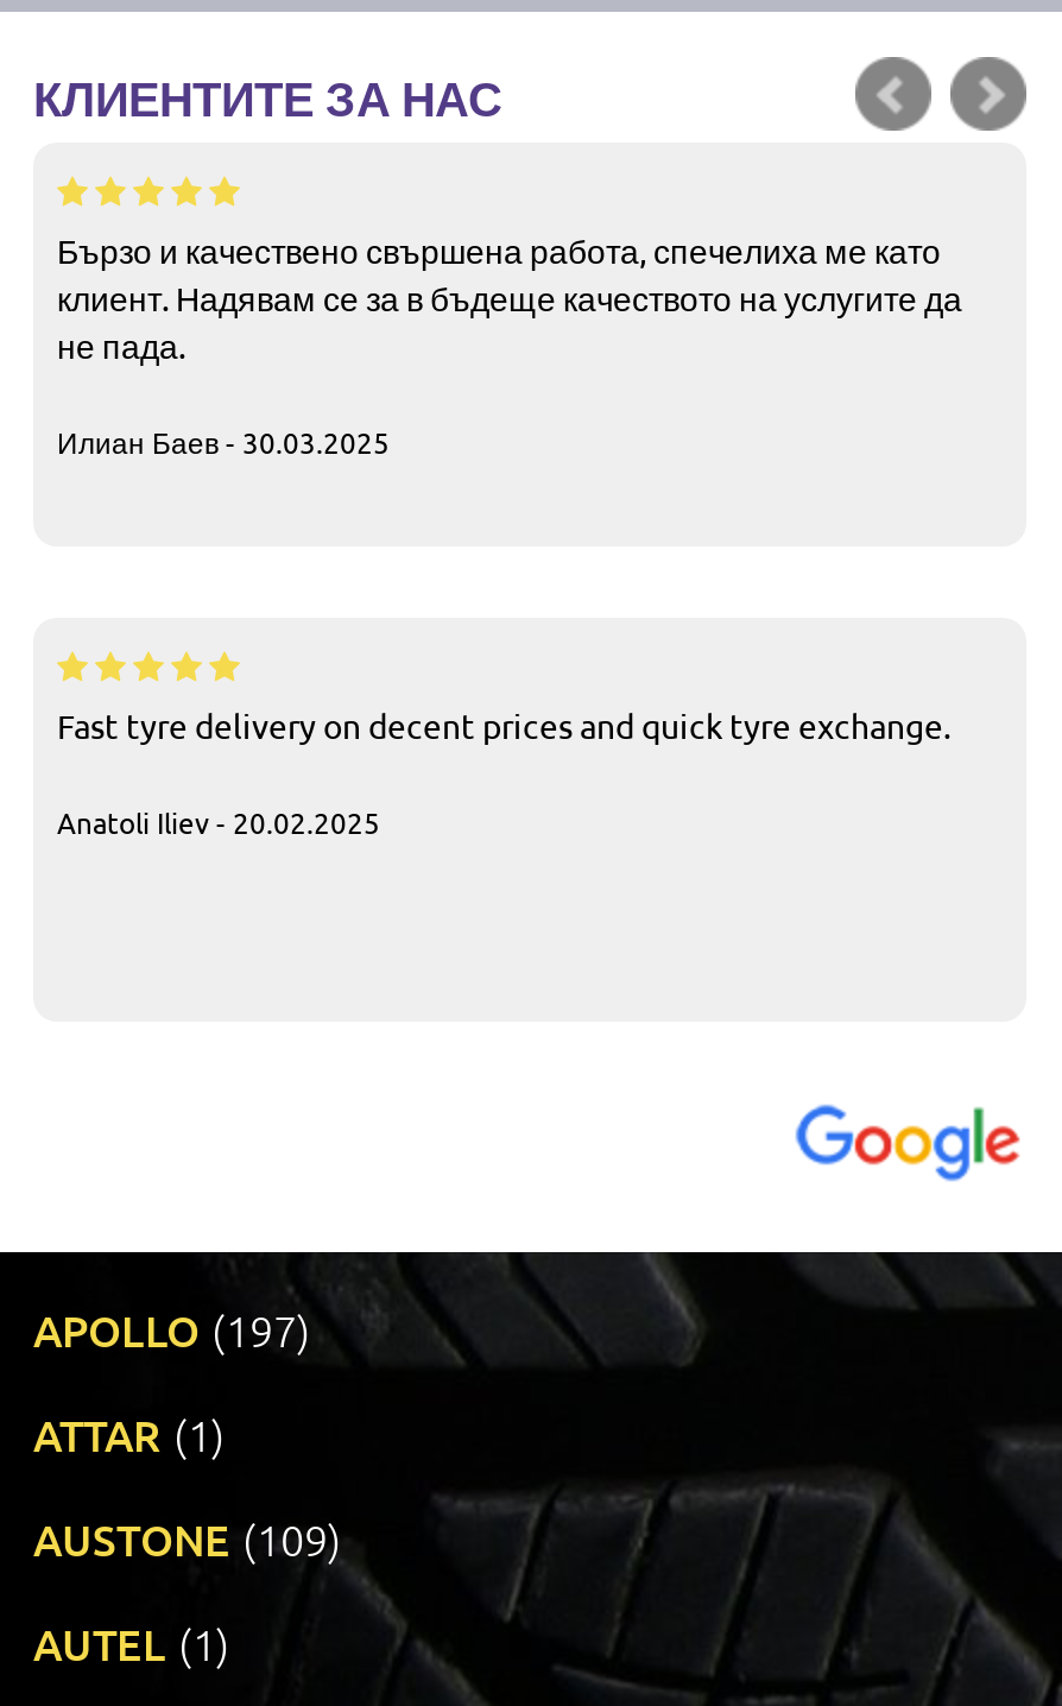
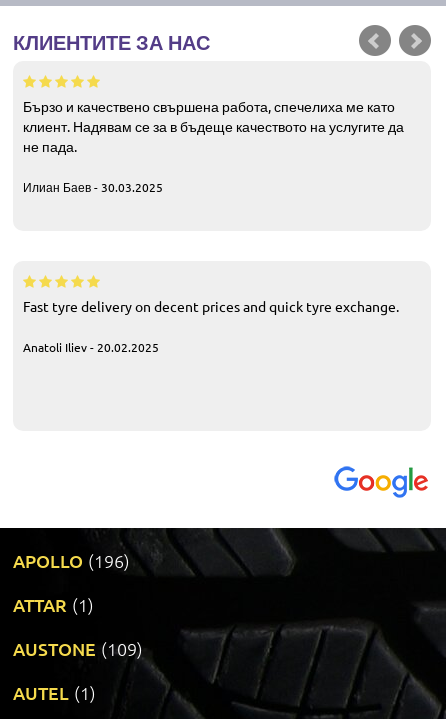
[33,1302,311,1357] APOLLO (197) -> [13,549,130,572] APOLLO (196)

